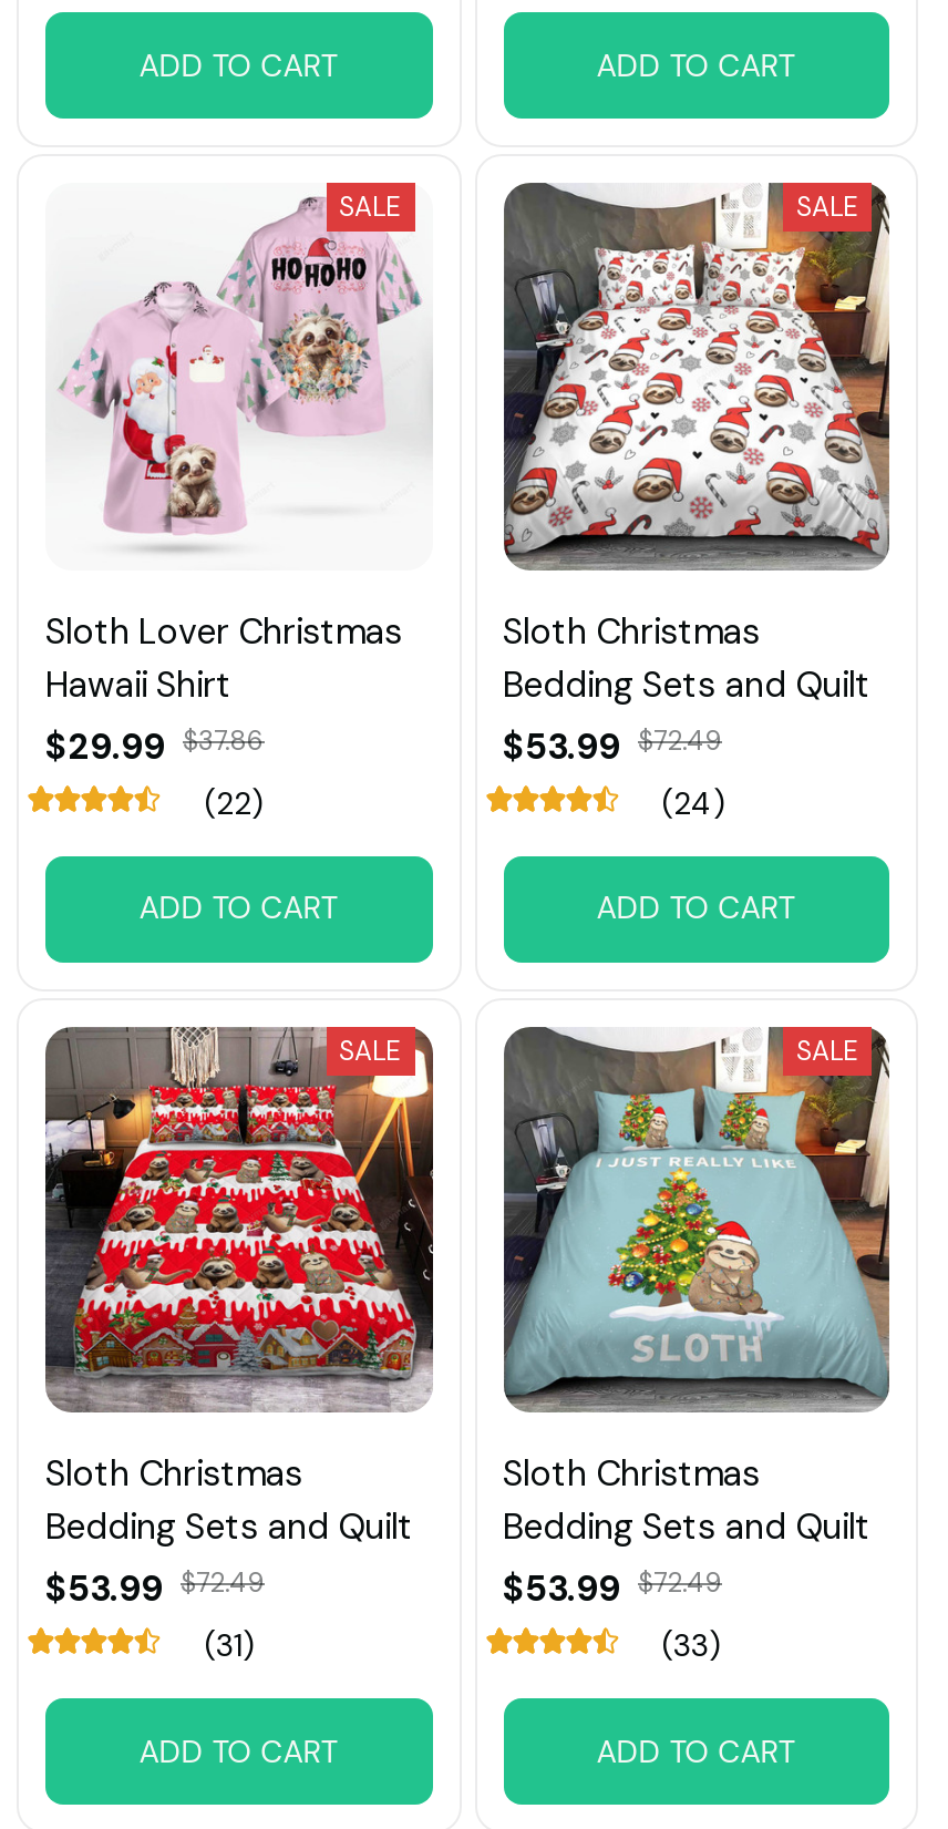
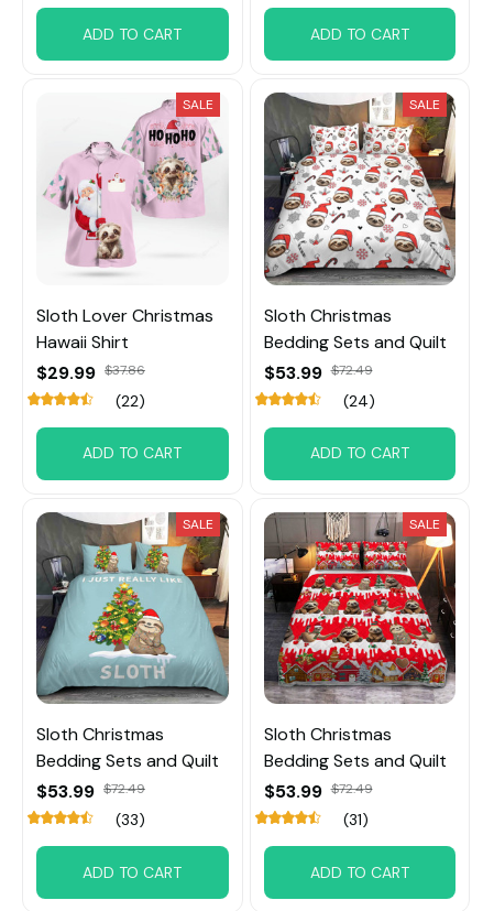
[45,1025,435,1410] [image] -> [36,512,230,704] [image]
[504,1027,892,1412] [image] -> [264,511,457,703] [image]
[205,1625,256,1665] (31) -> [116,810,145,830] (33)
[662,1625,722,1665] (33) -> [343,810,368,830] (31)

